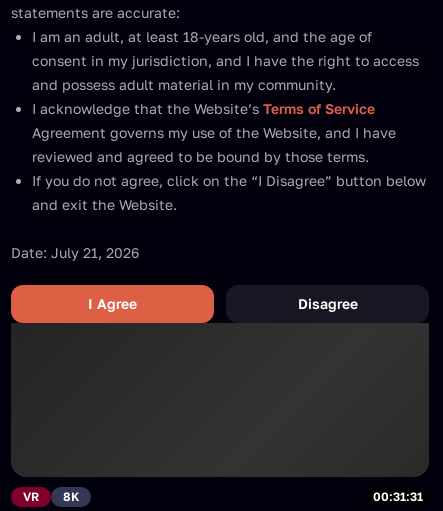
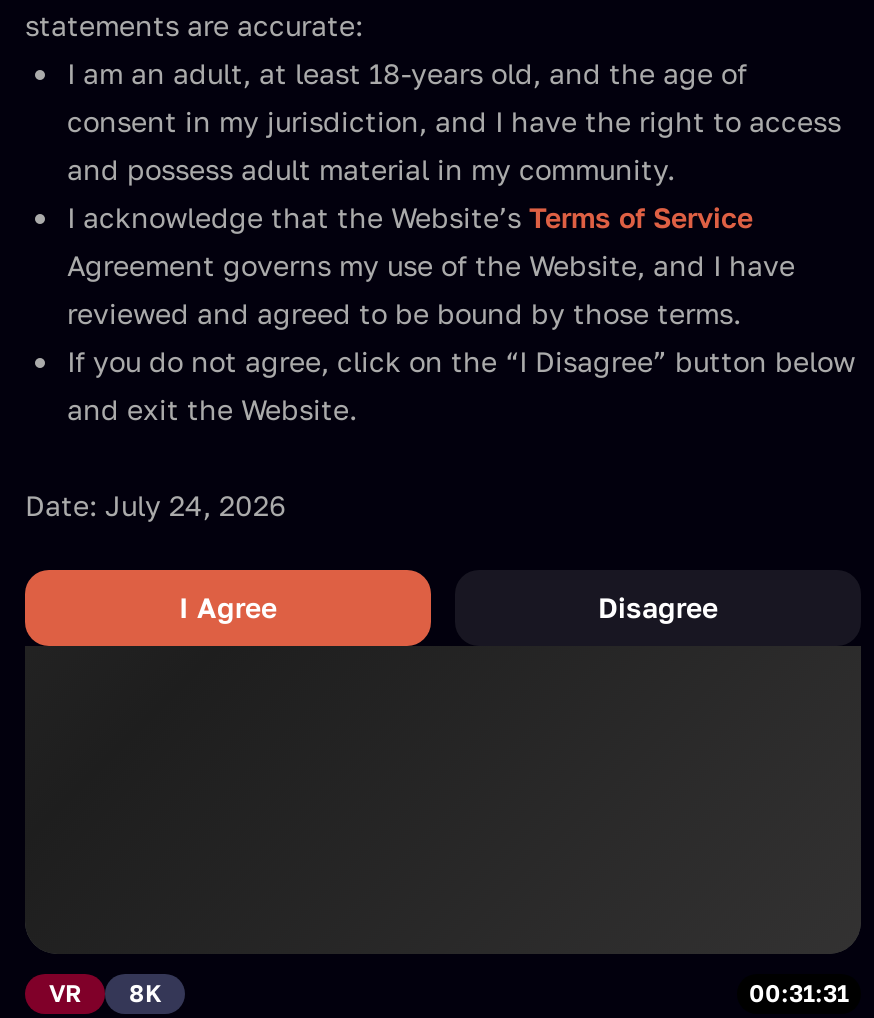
[11,244,139,261] Date: July 21, 2026 -> [25,488,285,522] Date: July 24, 2026

